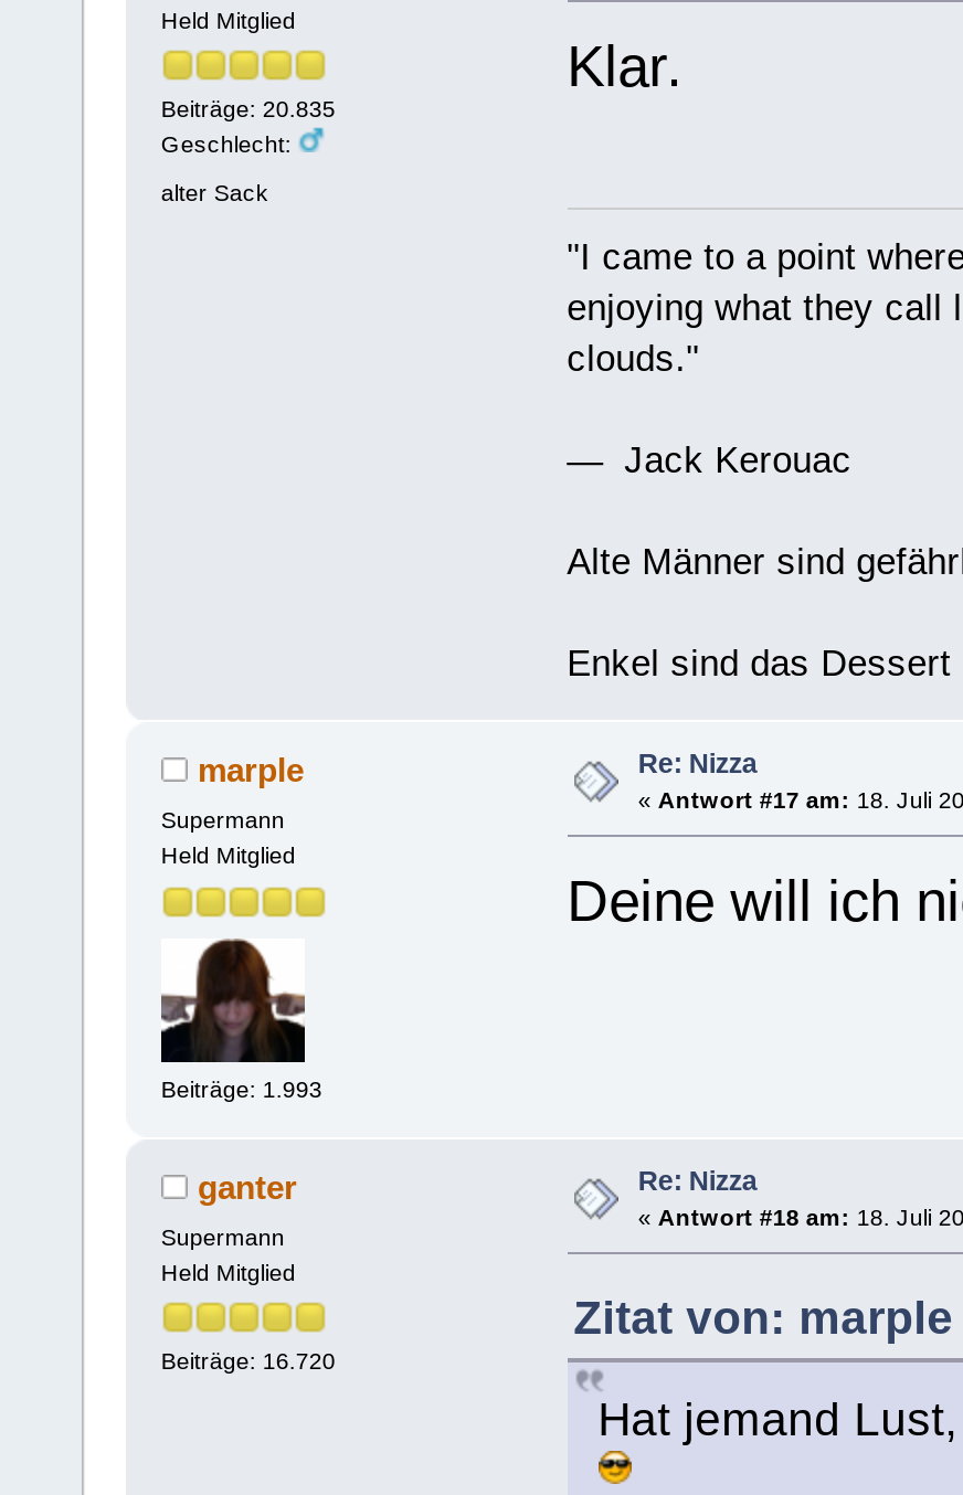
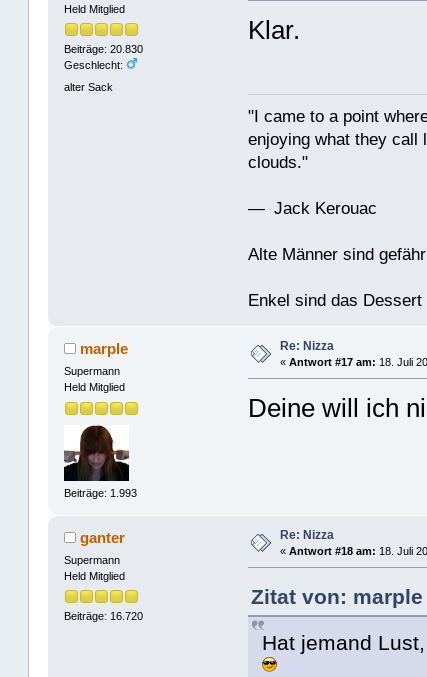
[161,96,336,122] Beiträge: 20.835 -> [64,43,143,55] Beiträge: 20.830

